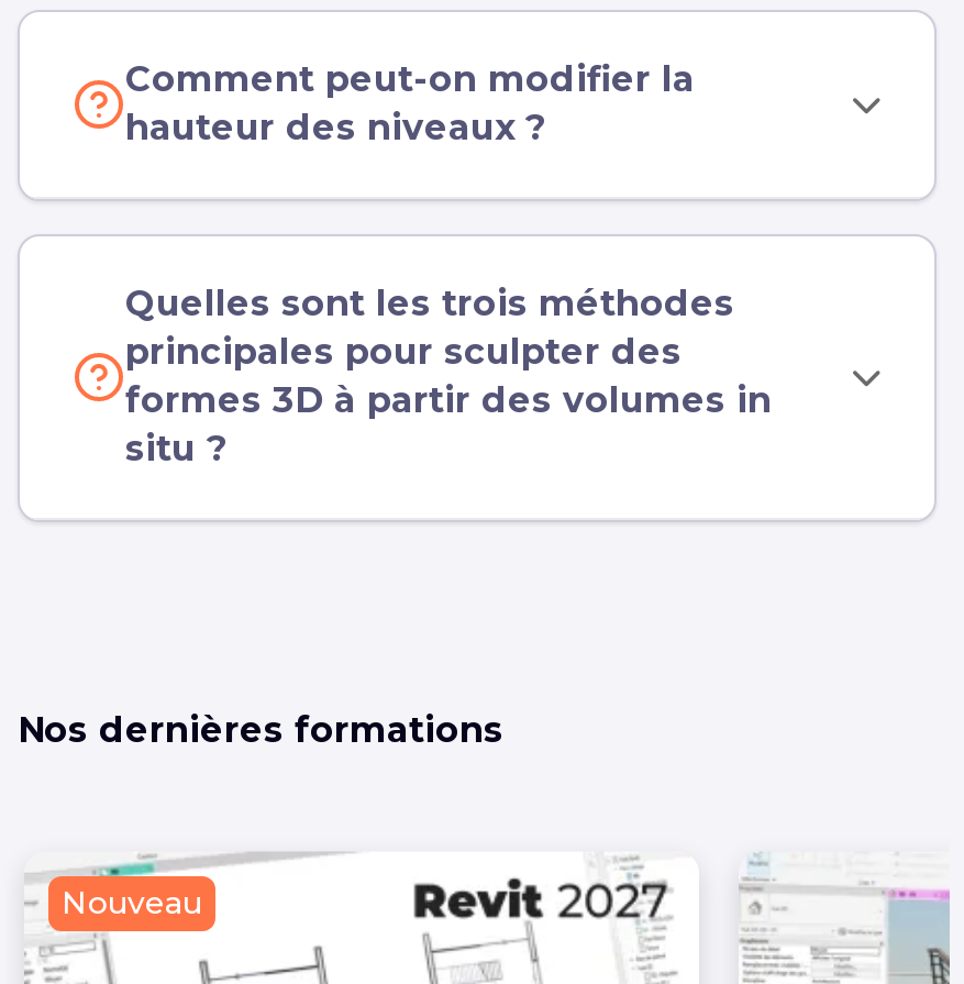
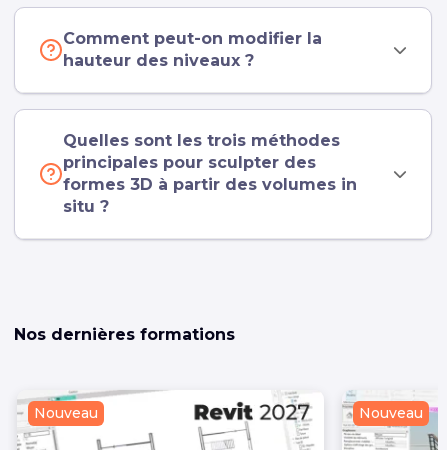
none -> [359,404,423,422] Nouveau

